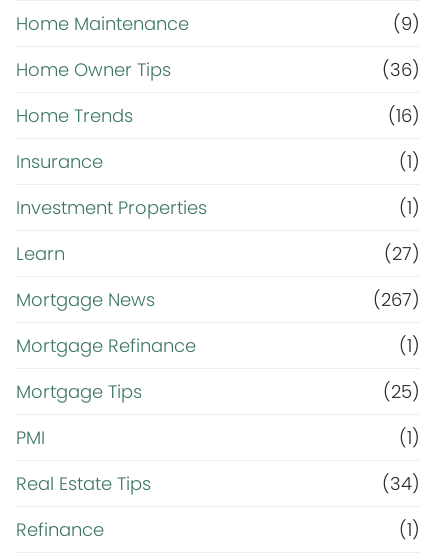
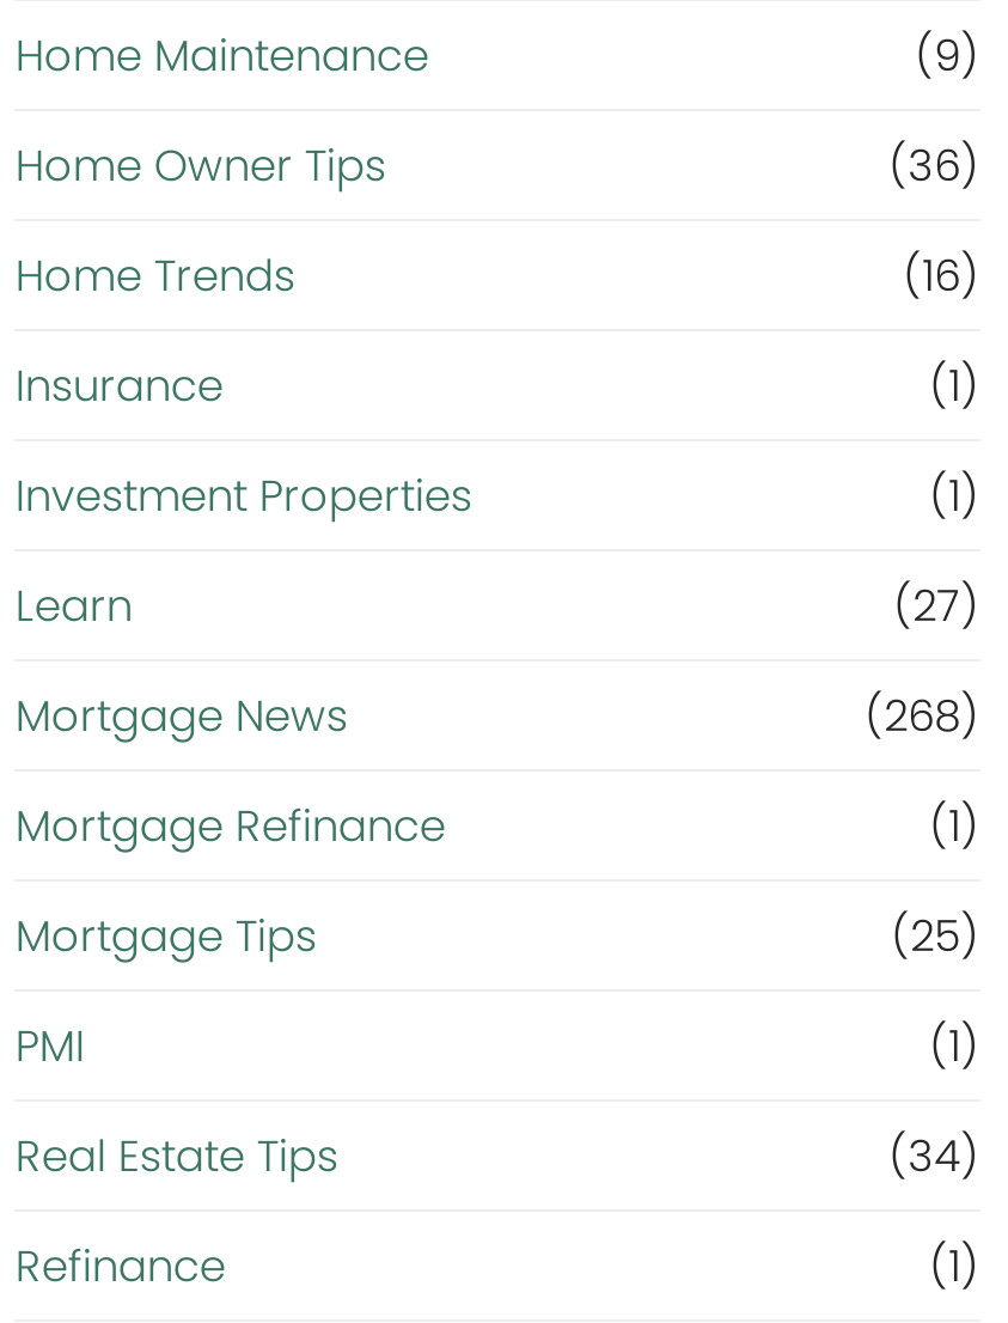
[373,287,420,312] (267) -> [865,686,980,745] (268)

